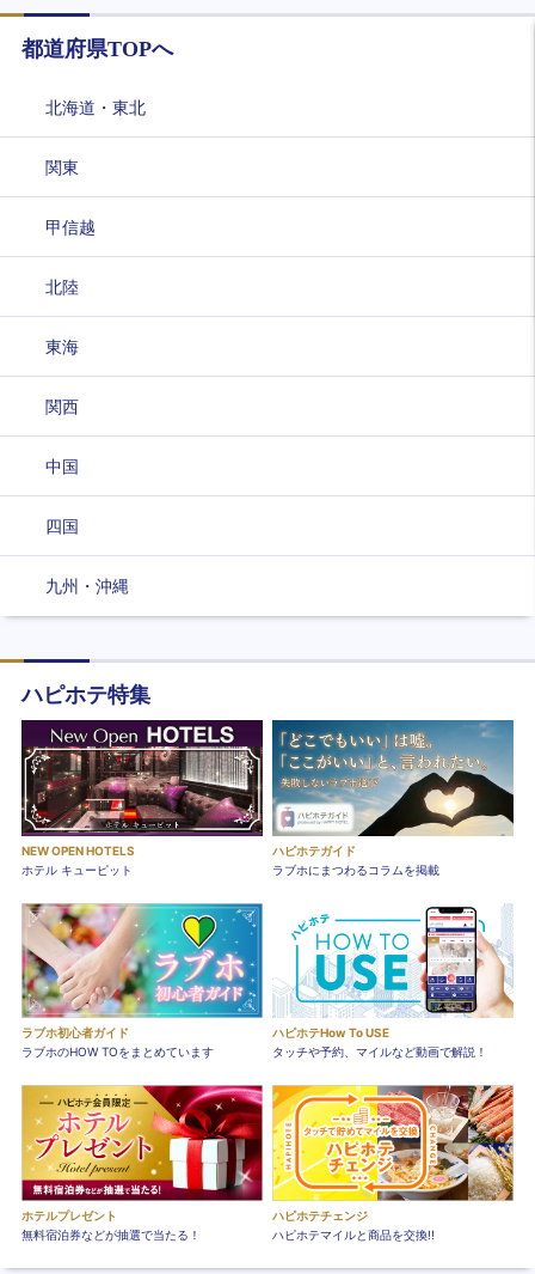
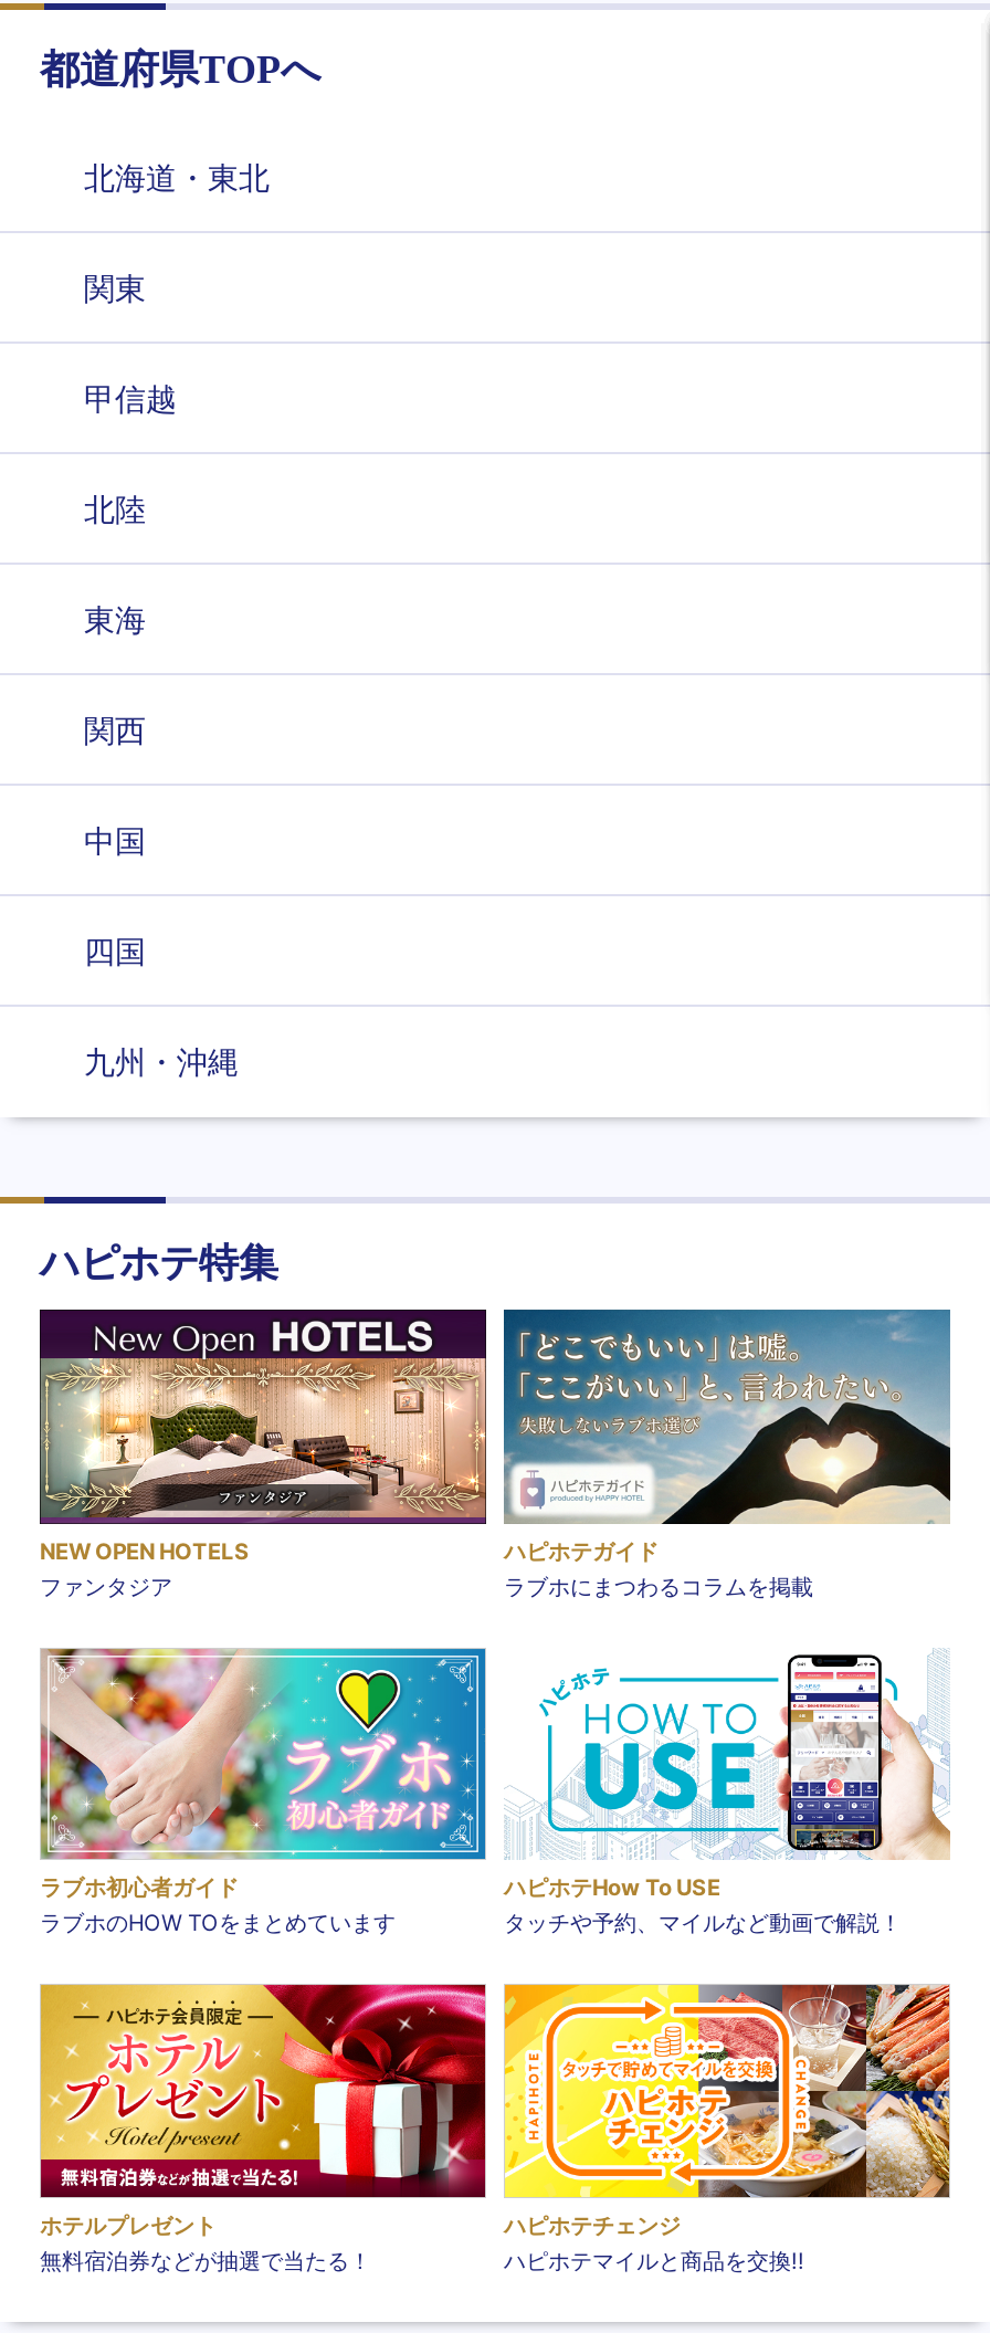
[21,745,264,876] [image] | ホテル キューピット -> [40,1356,488,1599] [image] | ファンタジア

